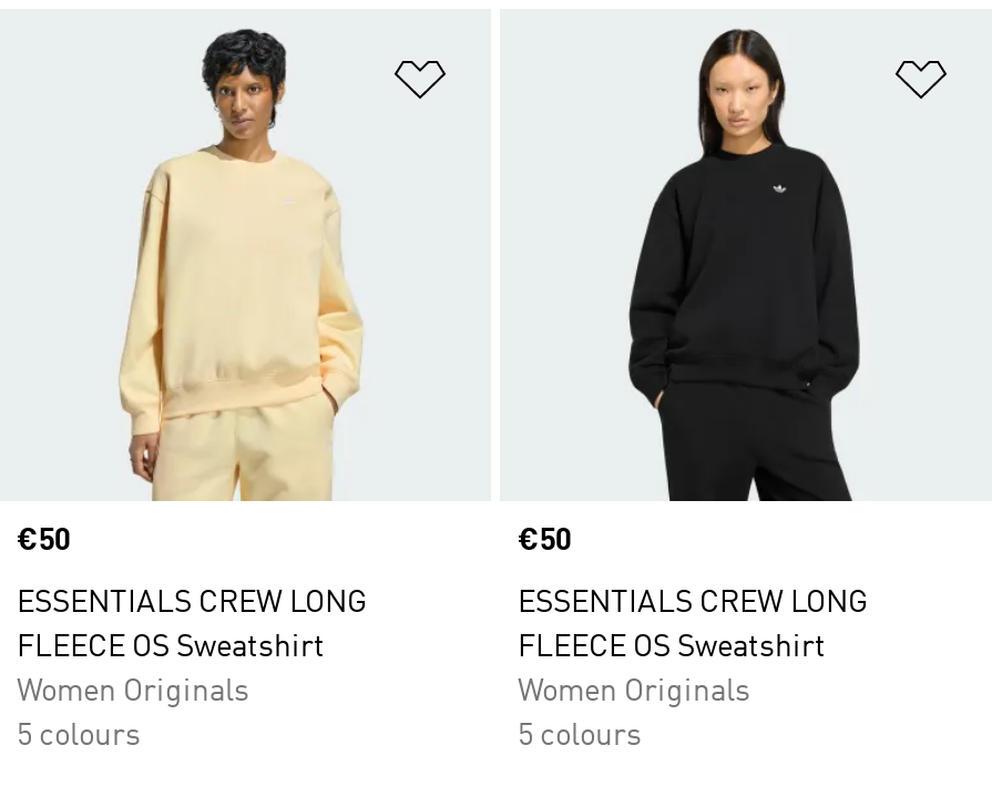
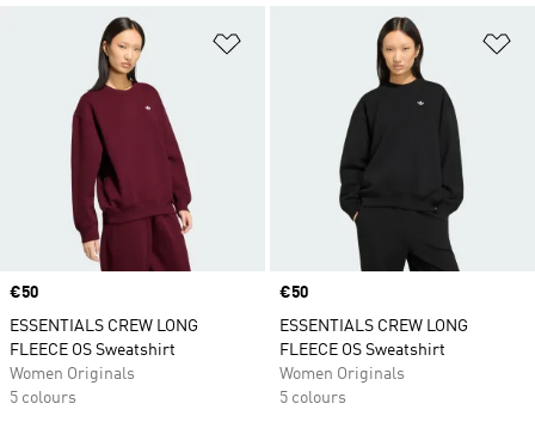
[119,27,365,503] [image] -> [66,17,196,273] [image]

